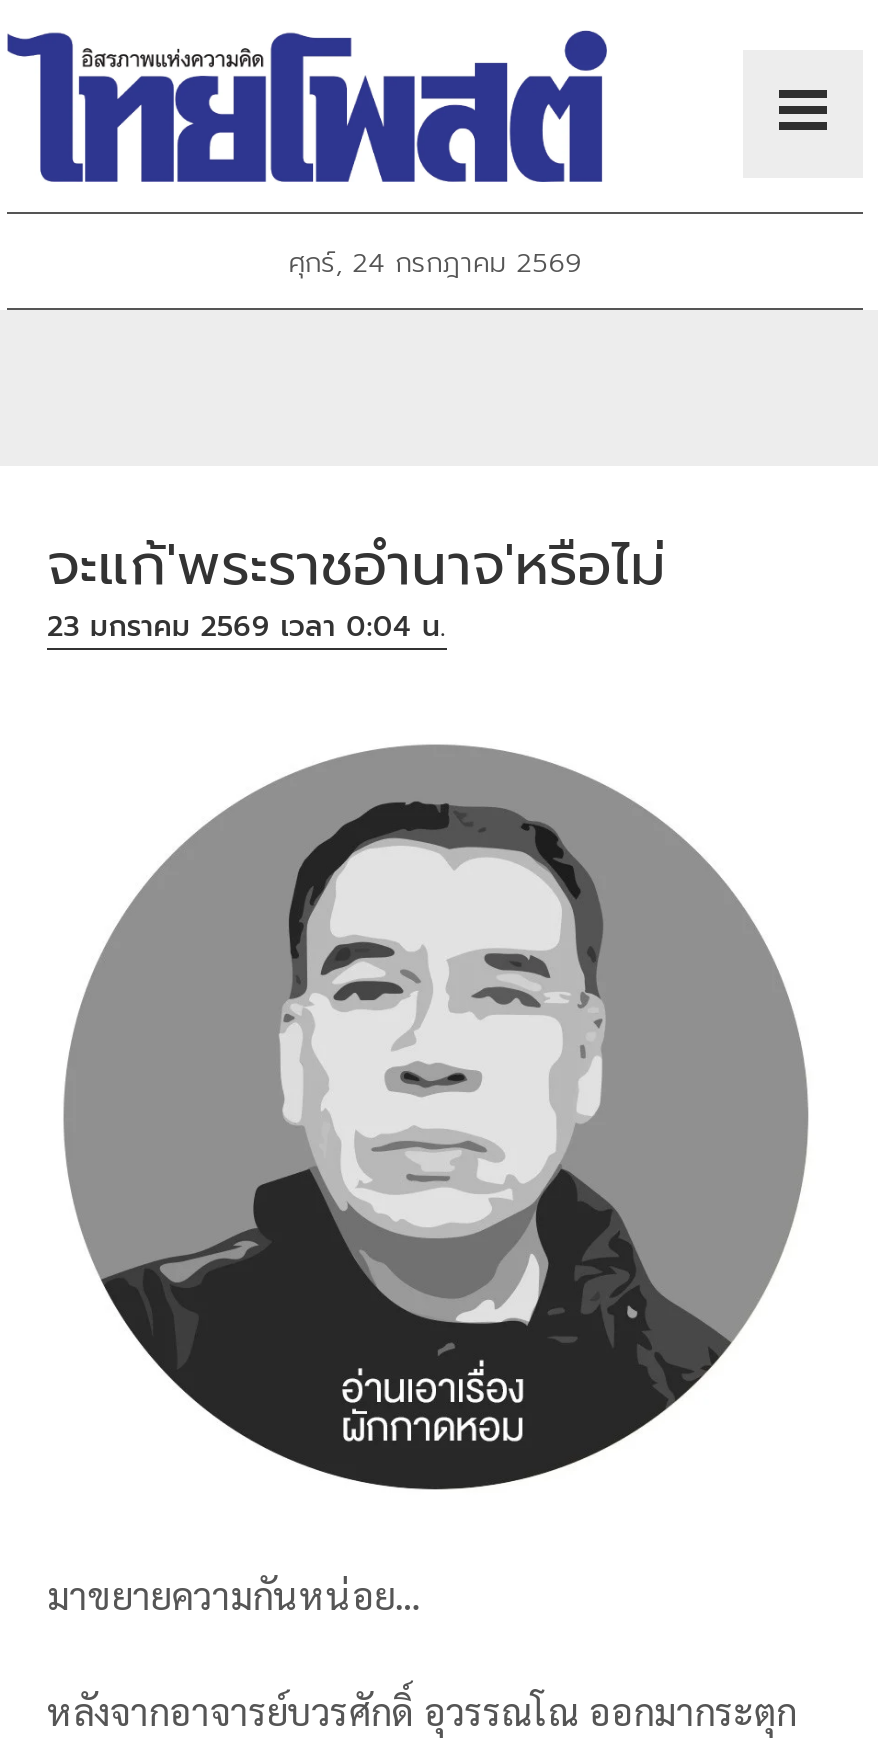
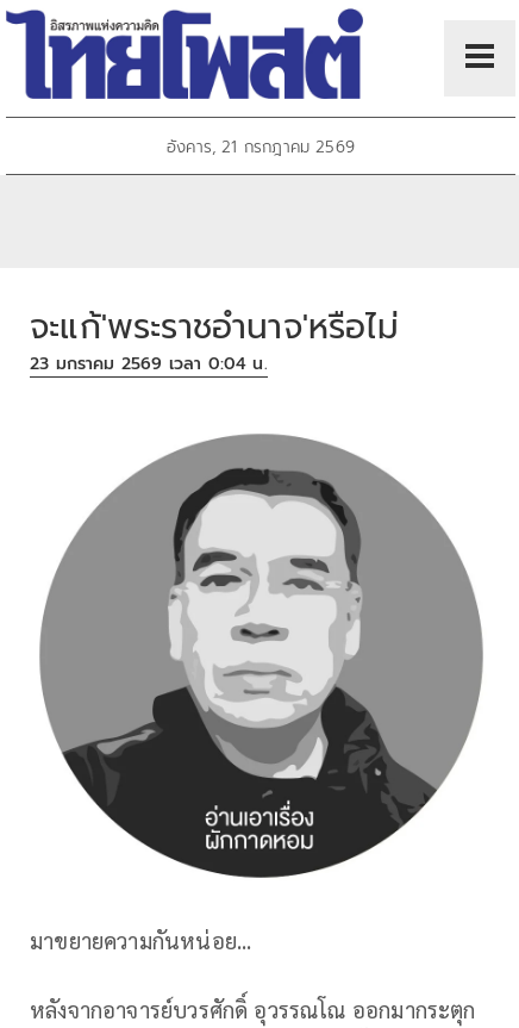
[288,243,582,285] ศุกร์, 24 กรกฎาคม 2569 -> [167,135,355,160] อังคาร, 21 กรกฎาคม 2569

